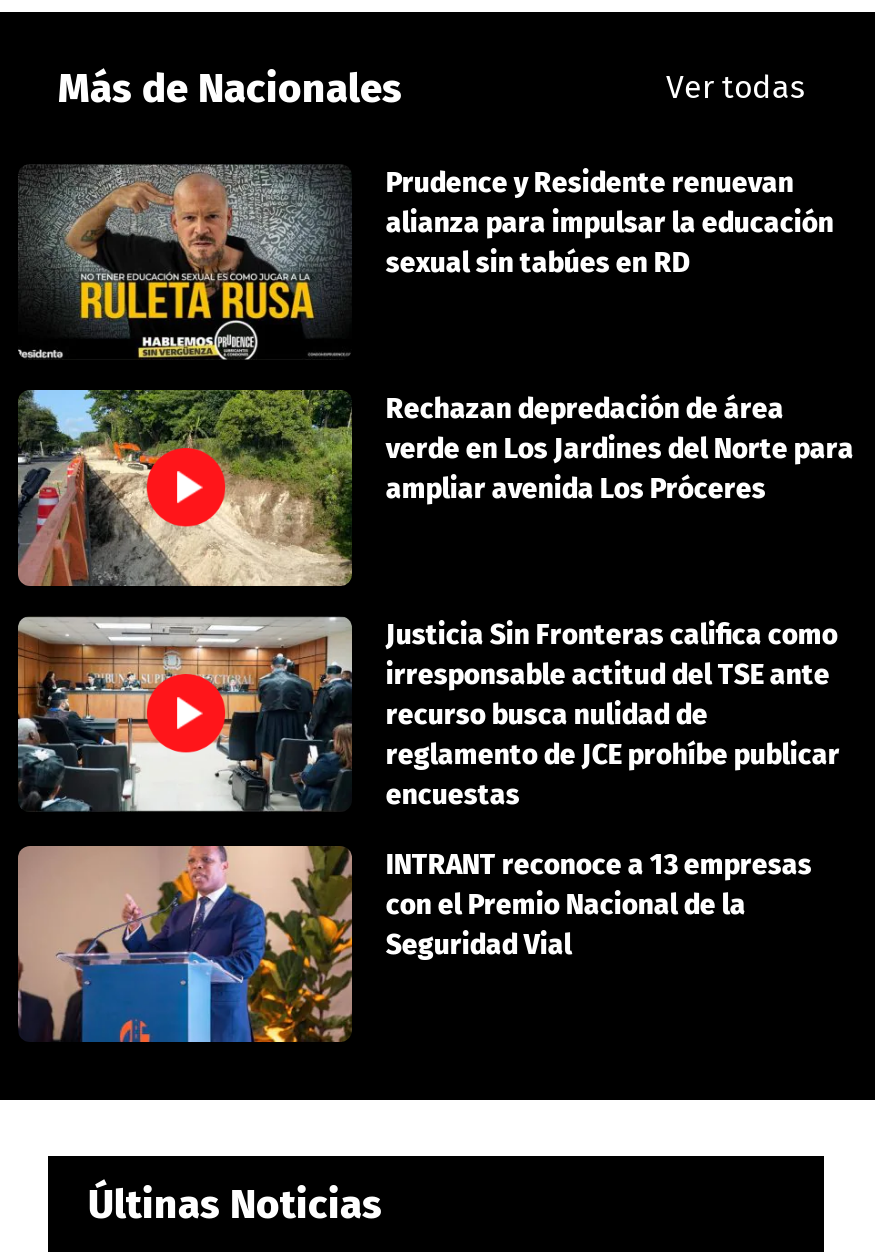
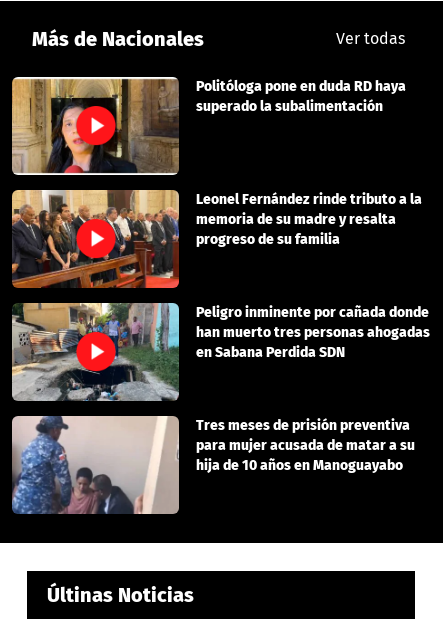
[18,164,834,360] [image] | Prudence y Residente renuevan | alianza para impulsar la educación | sexual sin tabúes en RD -> [11,76,406,176] [image] | Politóloga pone en duda RD haya | superado la subalimentación
[18,388,854,588] [image] | Rechazan depredación de área | verde en Los Jardines del Norte para | ampliar avenida Los Próceres -> [11,189,422,289] [image] | Leonel Fernández rinde tributo a la | memoria de su madre y resalta | progreso de su familia
[16,616,840,812] [image] | Justicia Sin Fronteras califica como | irresponsable actitud del TSE ante | recurso busca nulidad de | reglamento de JCE prohíbe publicar | encuestas -> [11,302,430,402] [image] | Peligro inminente por cañada donde | han muerto tres personas ahogadas | en Sabana Perdida SDN
[18,844,812,1044] [image] | INTRANT reconoce a 13 empresas | con el Premio Nacional de la | Seguridad Vial -> [12,415,415,515] [image] | Tres meses de prisión preventiva | para mujer acusada de matar a su | hija de 10 años en Manoguayabo

